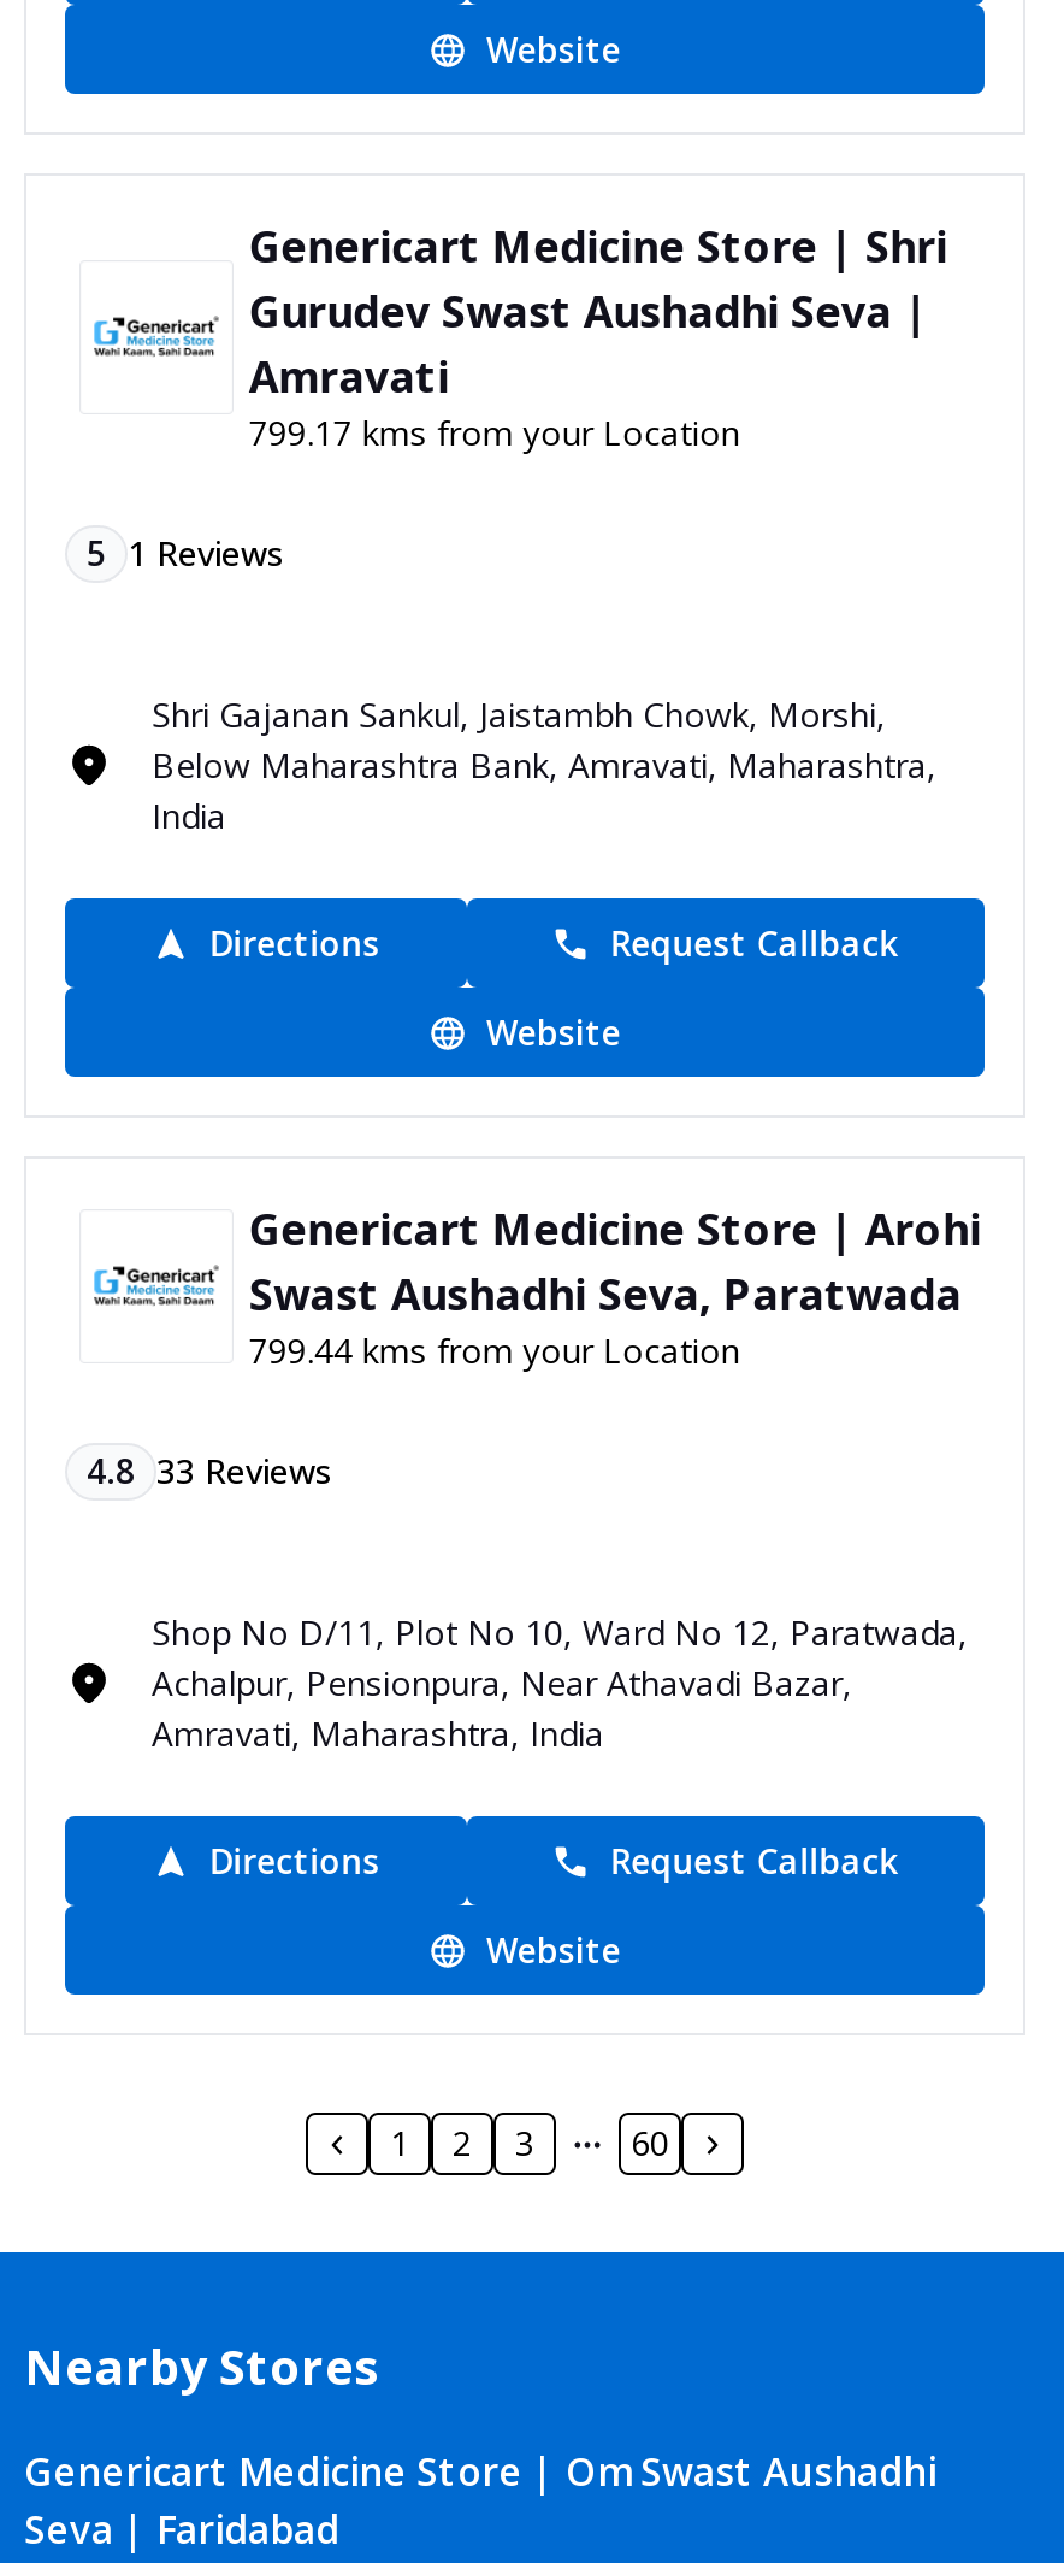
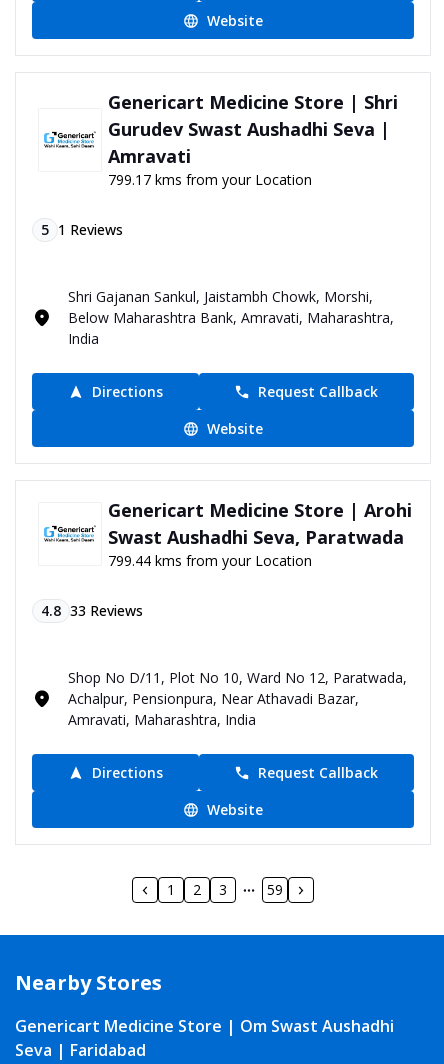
[631,2121,669,2167] 60 -> [267,880,283,899] 59

